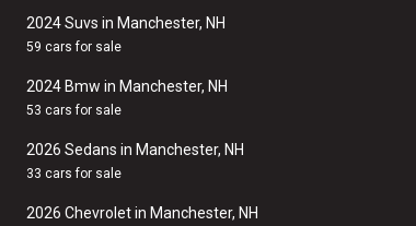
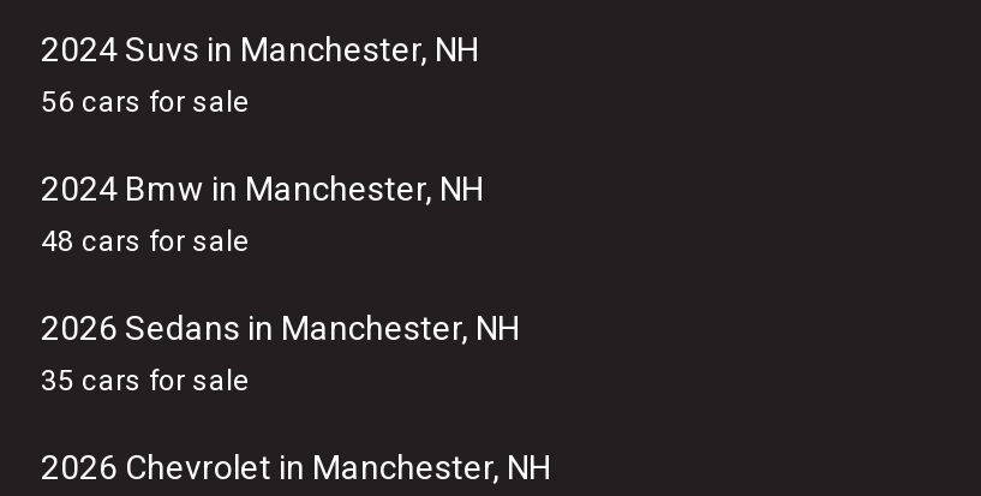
[26,39,122,55] 59 cars for sale -> [41,85,250,119] 56 cars for sale
[26,103,122,118] 53 cars for sale -> [41,225,250,258] 48 cars for sale
[26,166,122,181] 33 cars for sale -> [41,364,250,398] 35 cars for sale

